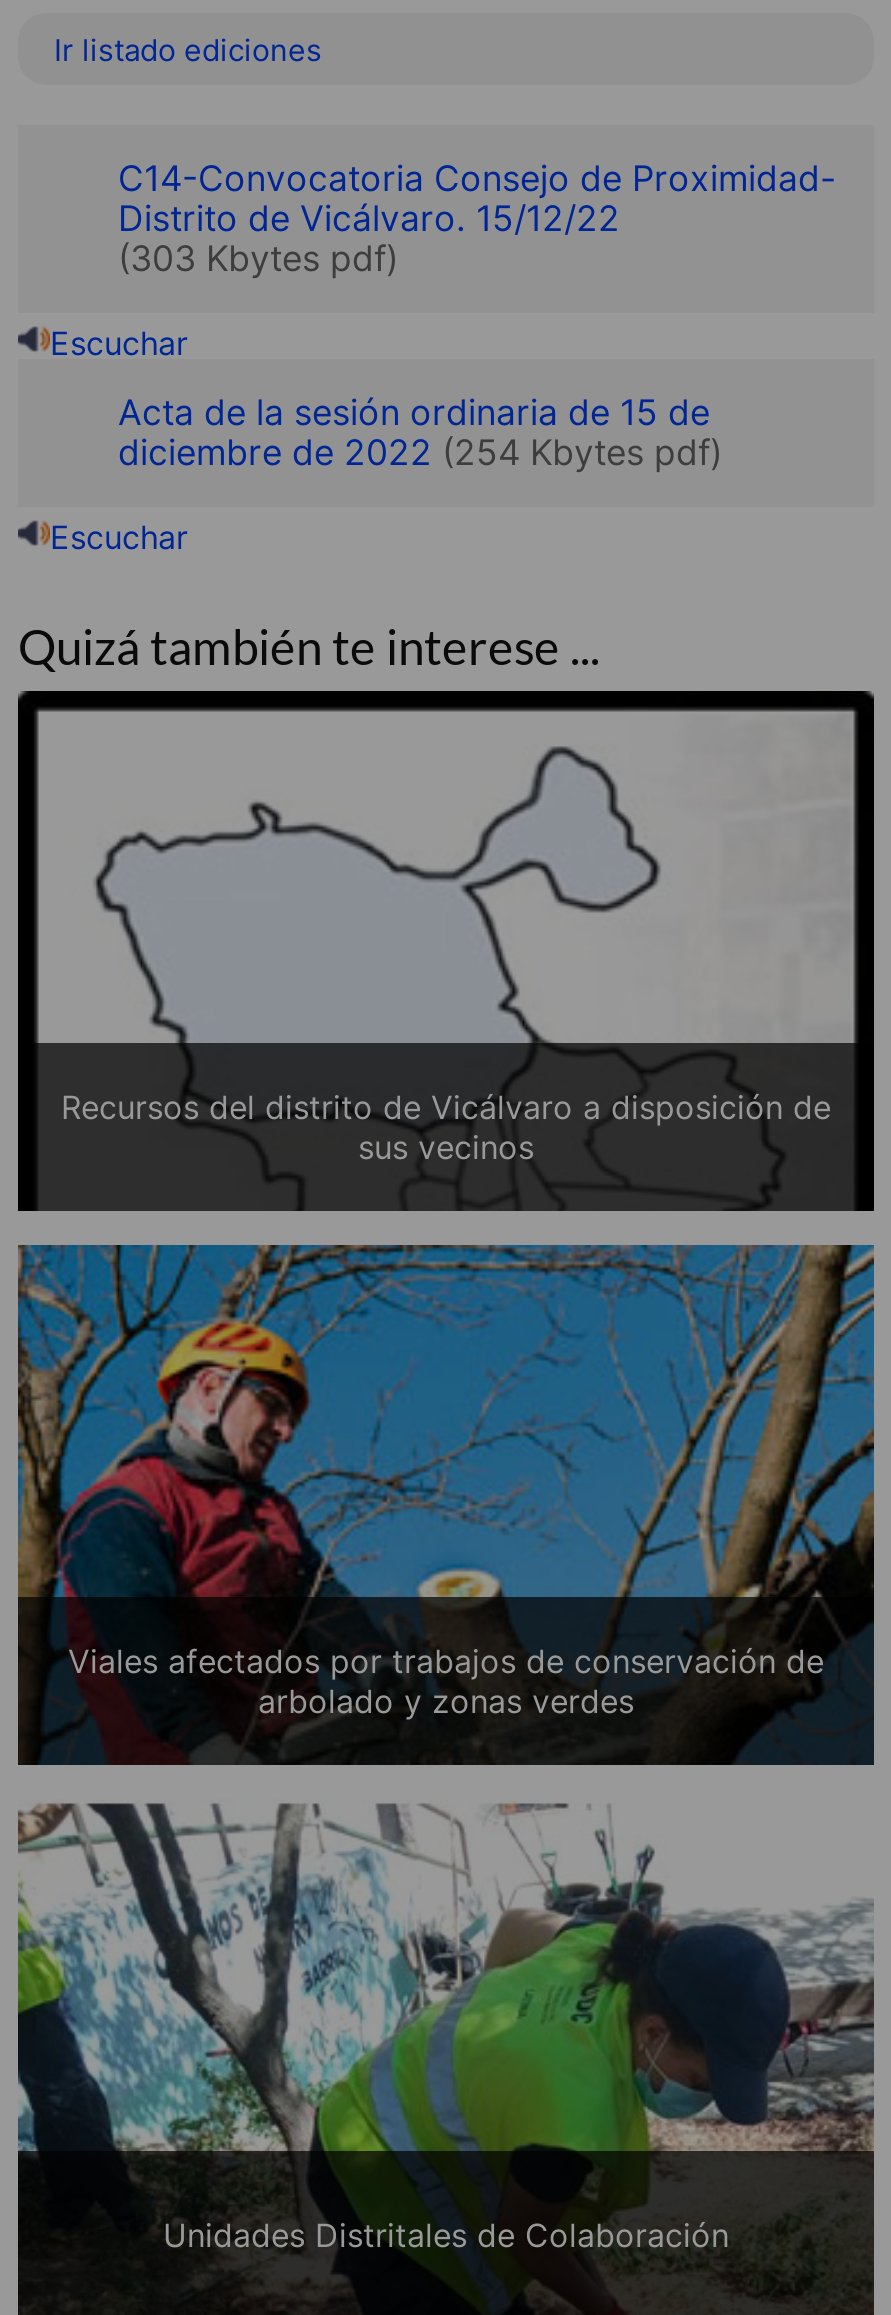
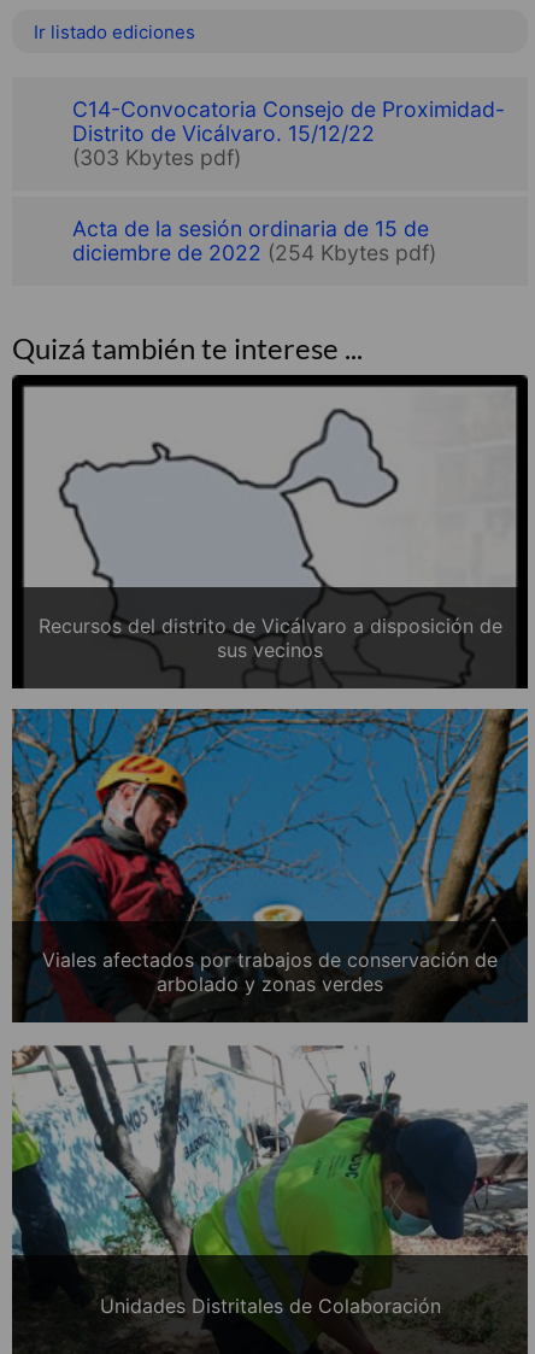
[50,324,188,364] Escuchar -> none
[50,518,188,558] Escuchar -> none

